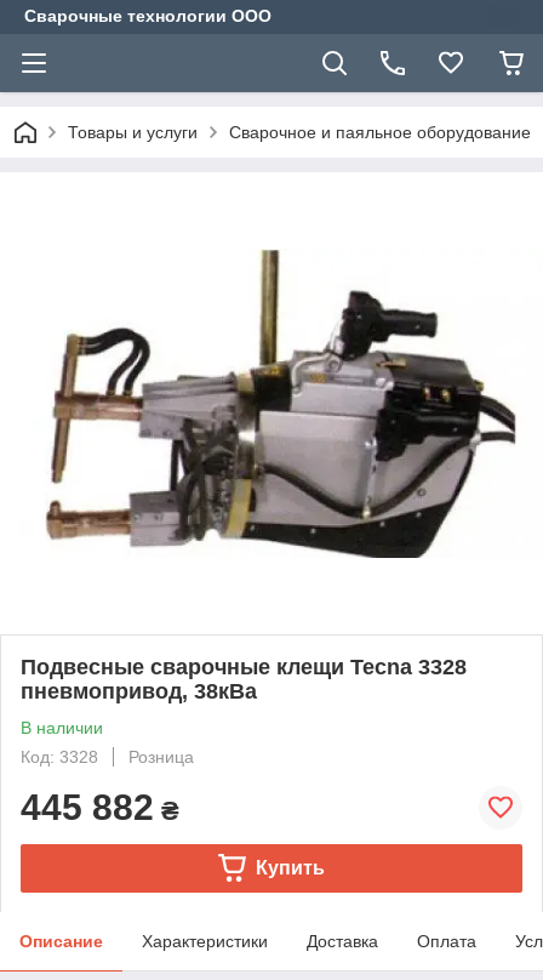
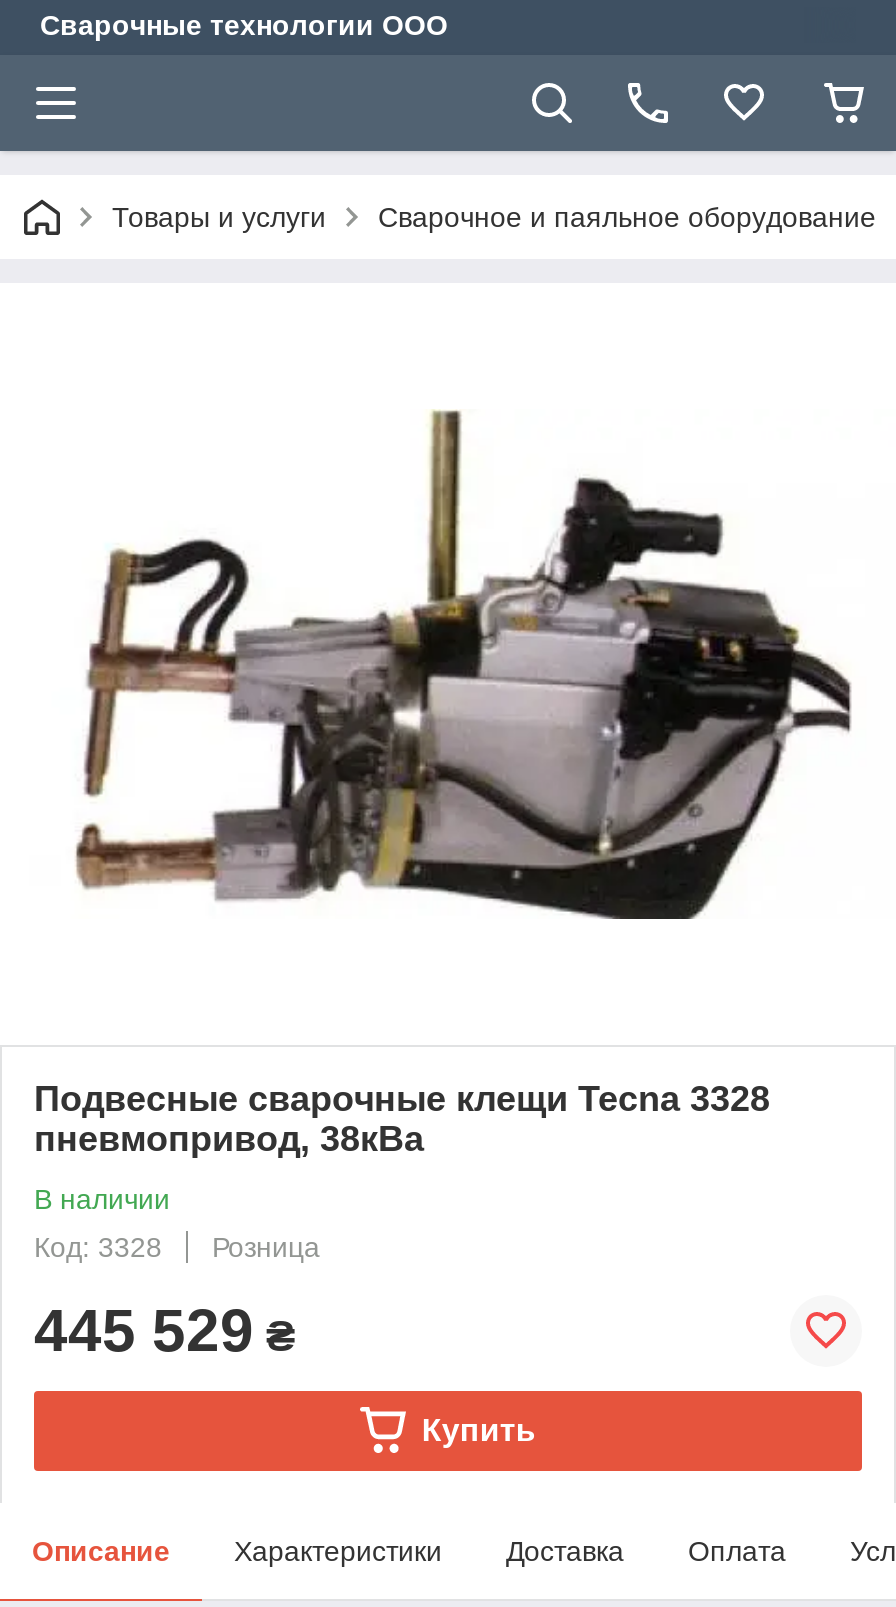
[21,787,179,827] 445 882 ₴ -> [34,1297,296,1363] 445 529 ₴

